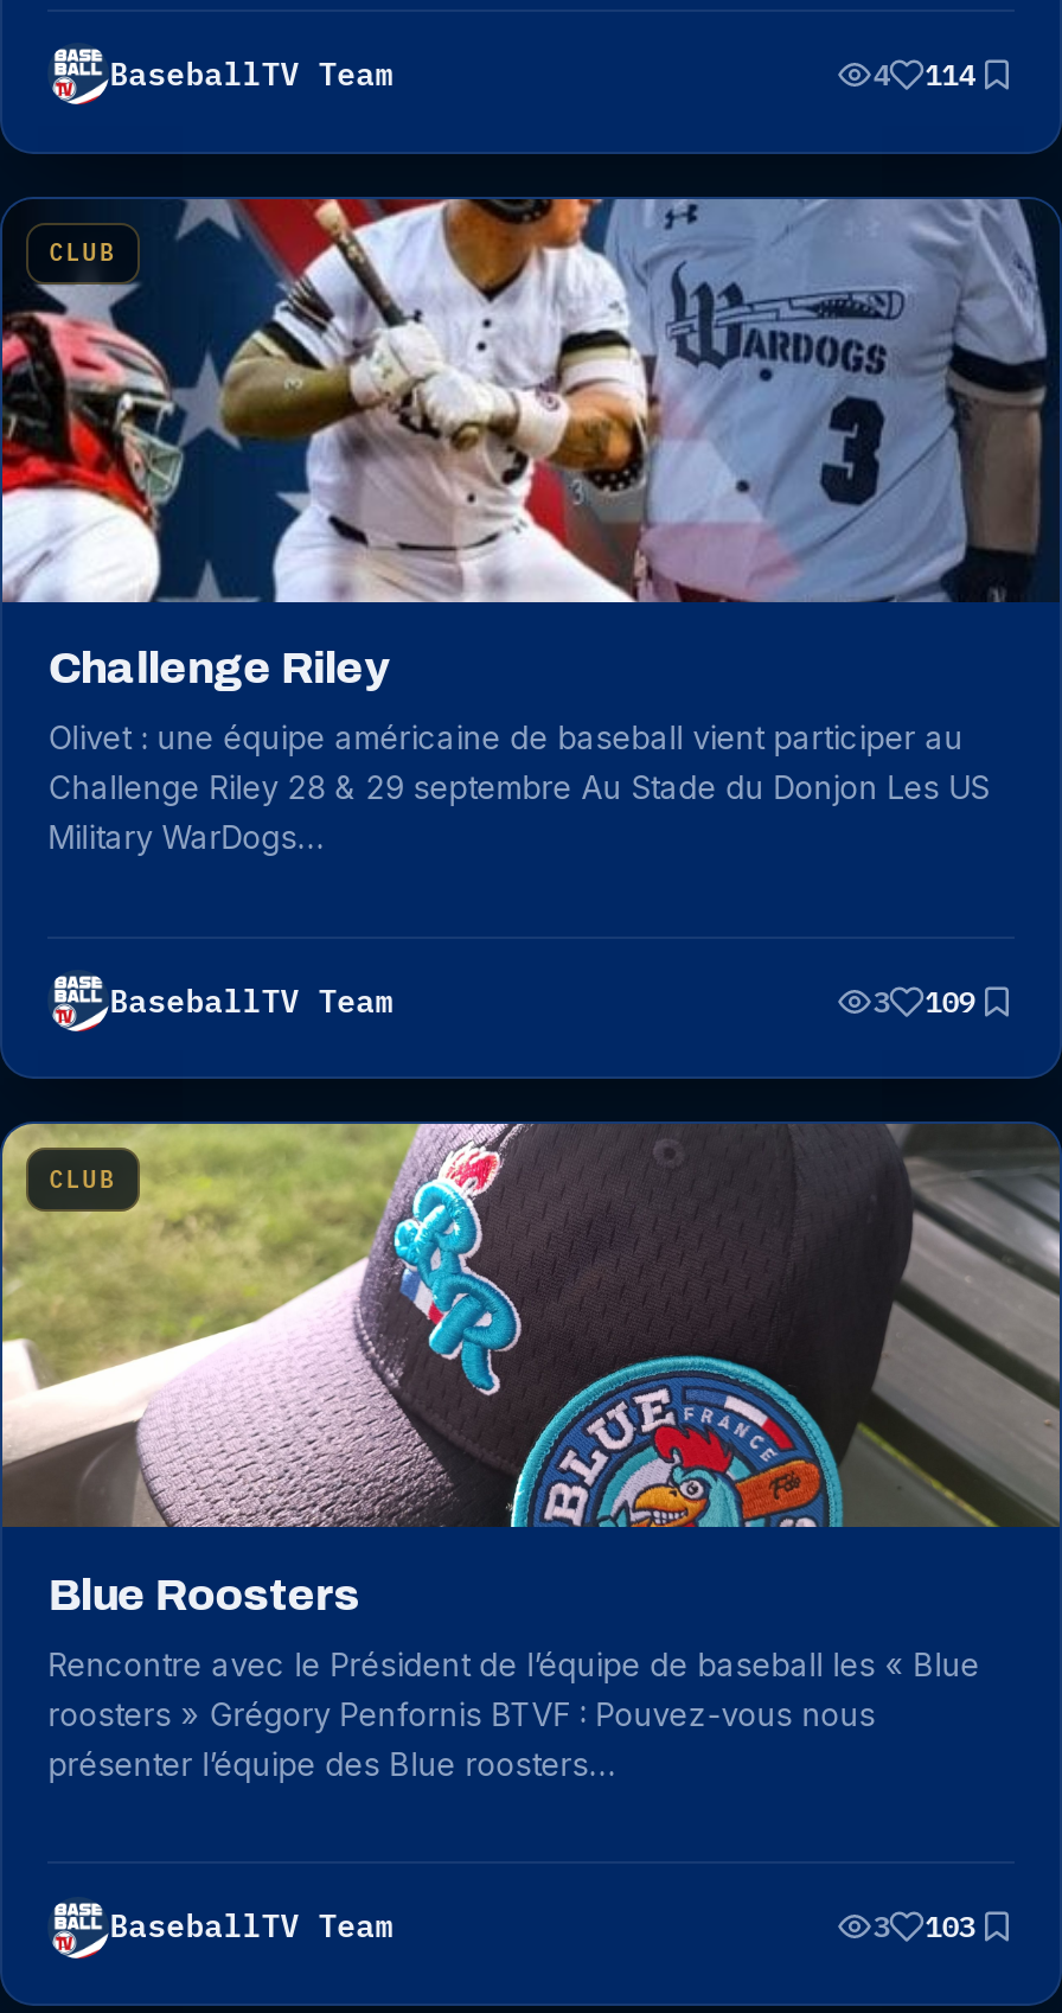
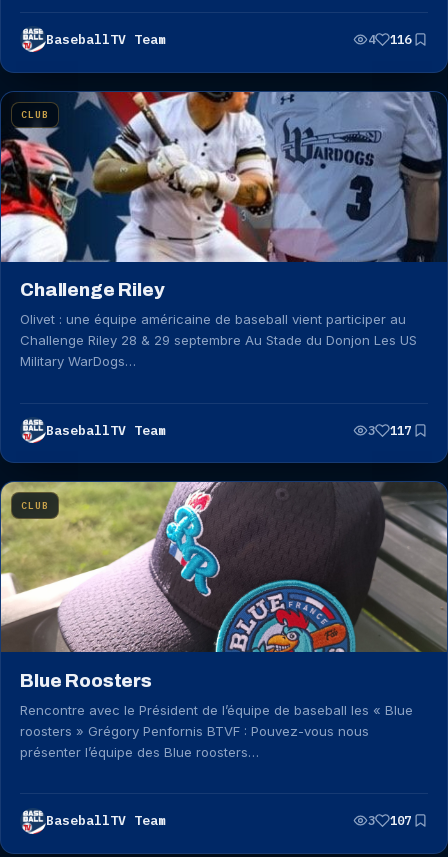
[873,54,975,92] 4 114 -> [368,31,411,47] 4 116
[873,981,975,1019] 3 109 -> [368,422,411,438] 3 117
[873,1907,975,1945] 3 103 -> [368,812,411,828] 3 107

